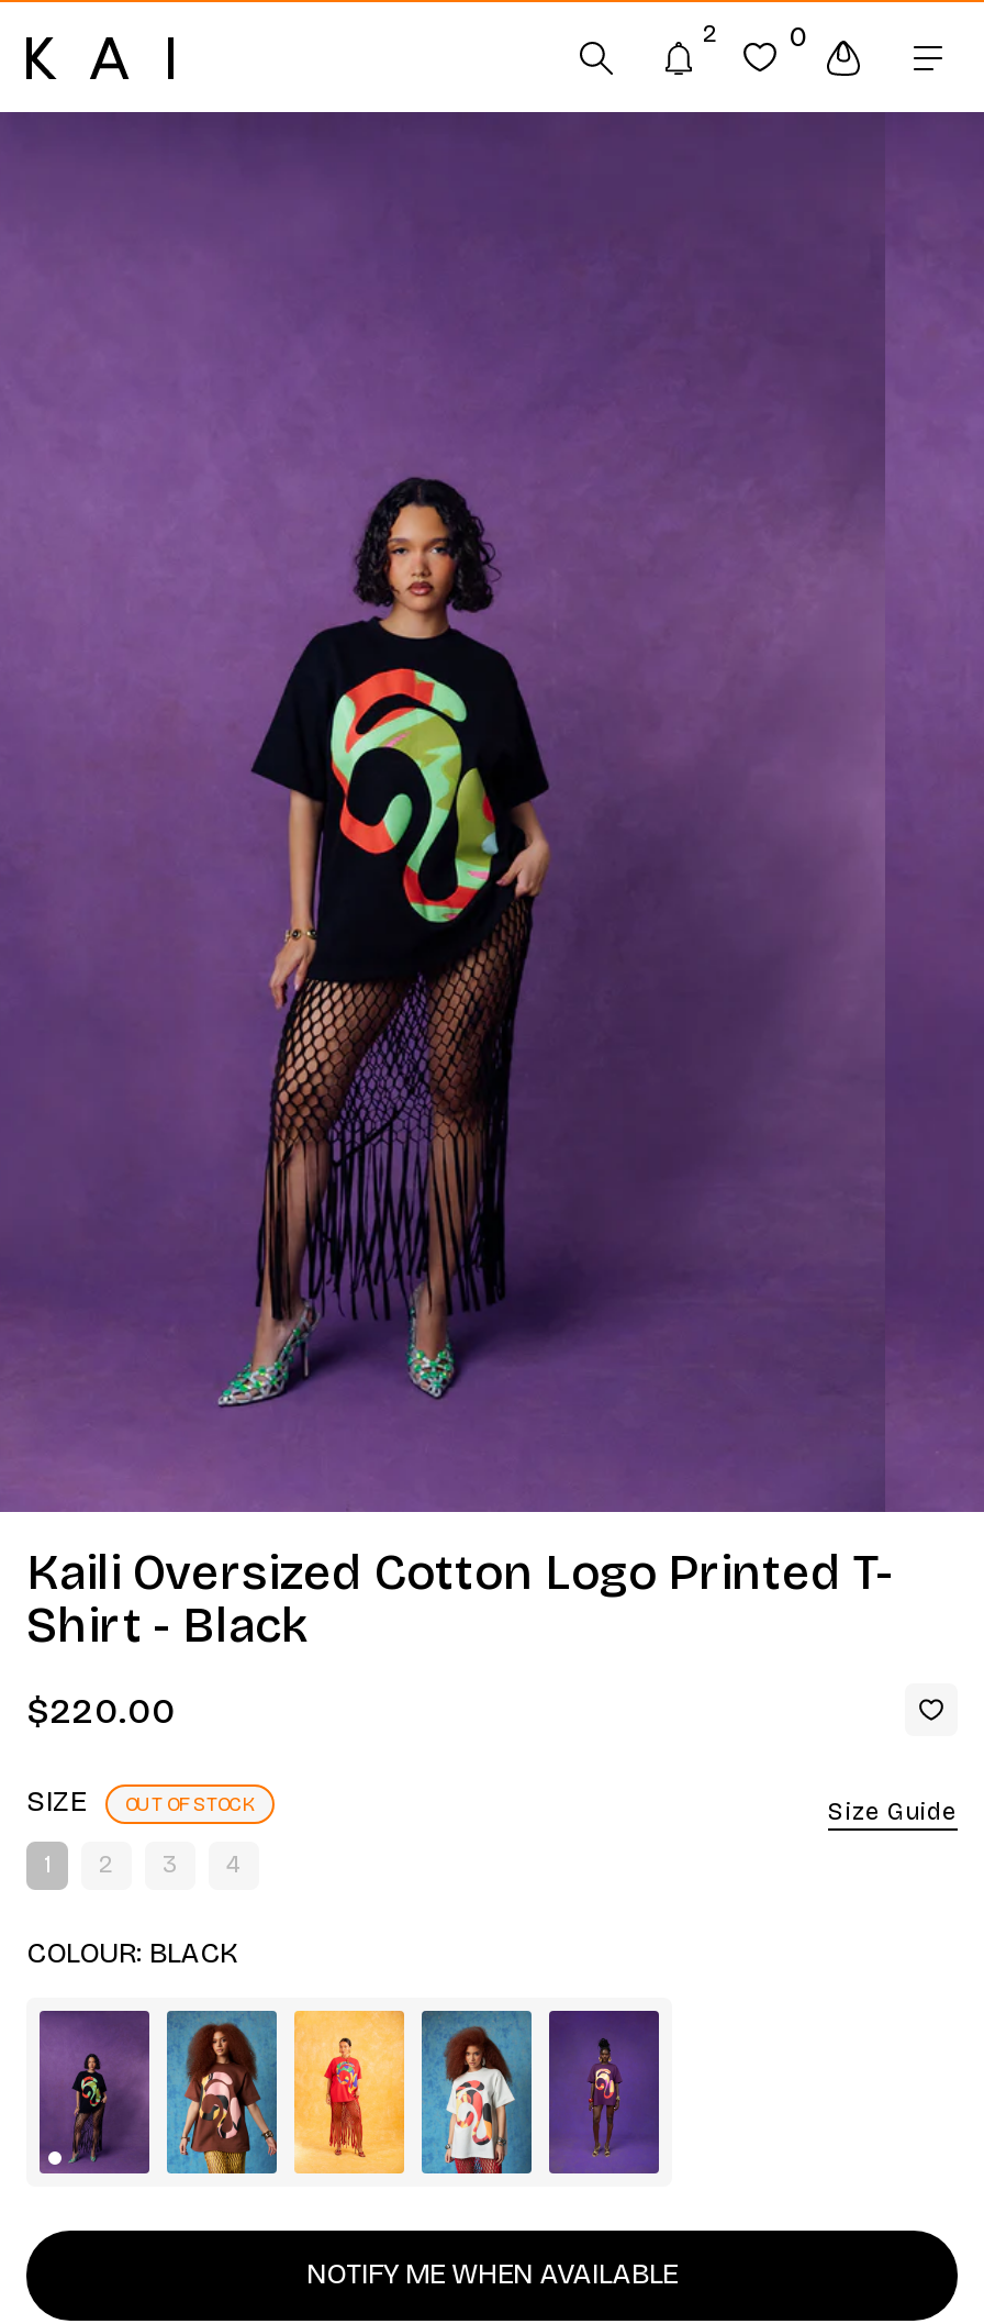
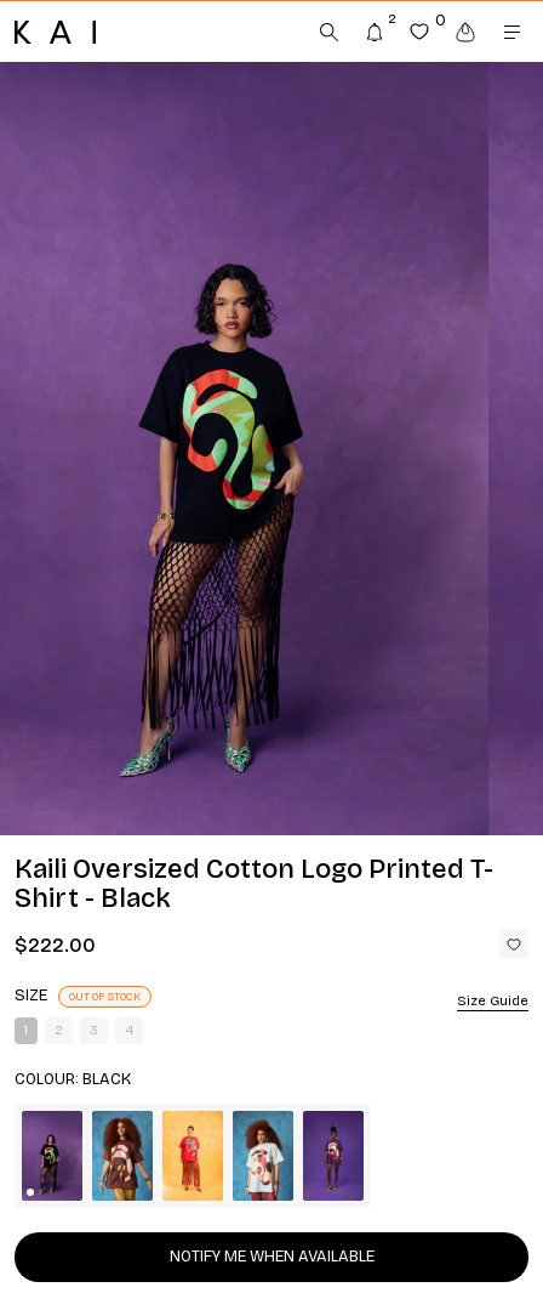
[26,1690,176,1732] $220.00 -> [15,934,96,957] $222.00

